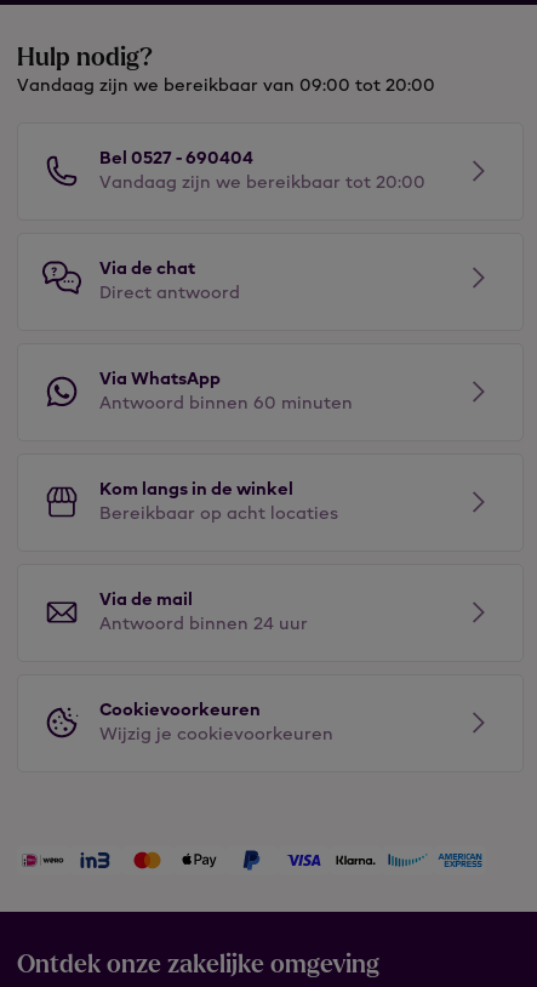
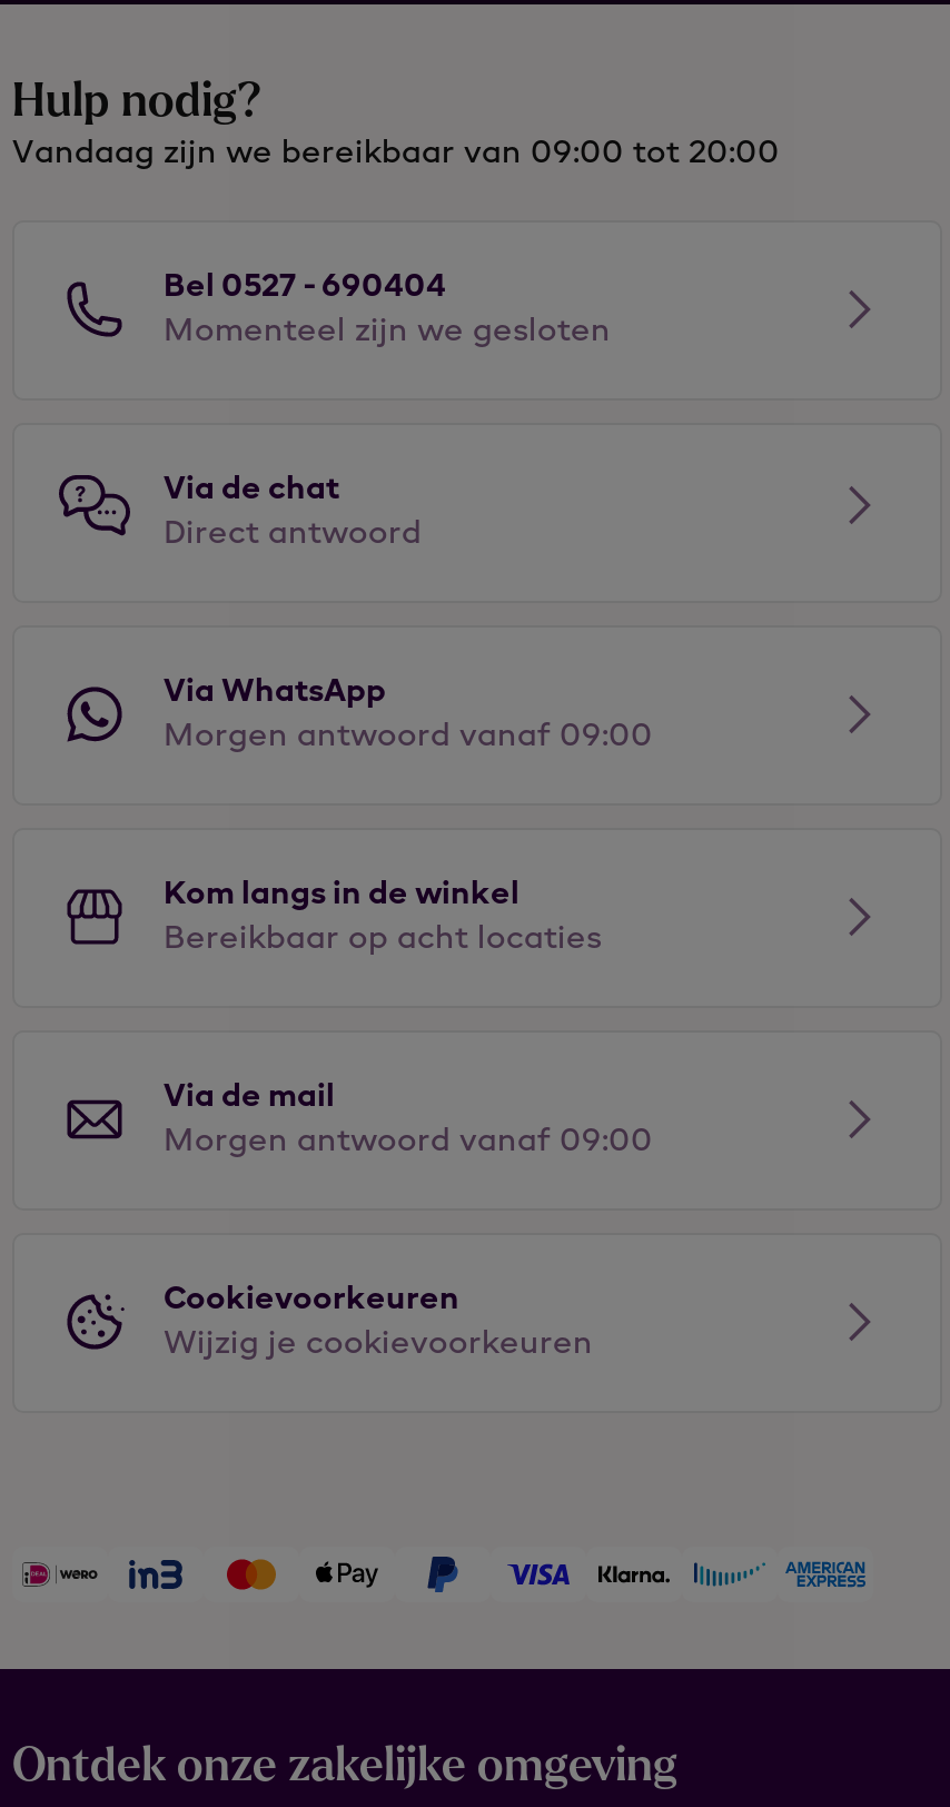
[99,172,425,193] Vandaag zijn we bereikbaar tot 20:00 -> [164,311,611,349] Momenteel zijn we gesloten
[99,393,353,413] Antwoord binnen 60 minuten -> [164,716,653,754] Morgen antwoord vanaf 09:00
[99,613,308,634] Antwoord binnen 24 uur -> [164,1121,653,1159] Morgen antwoord vanaf 09:00

